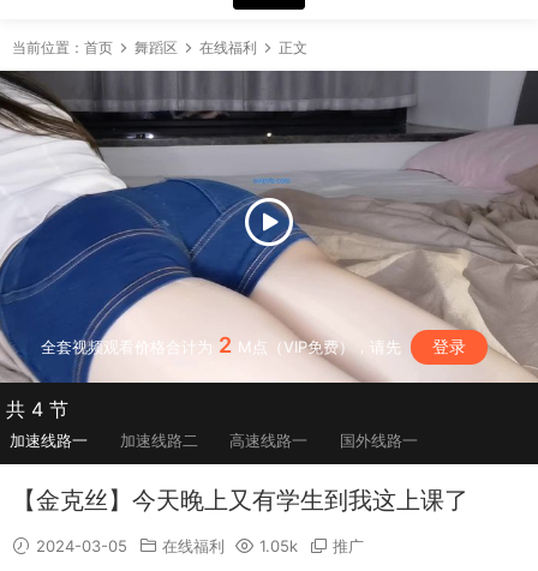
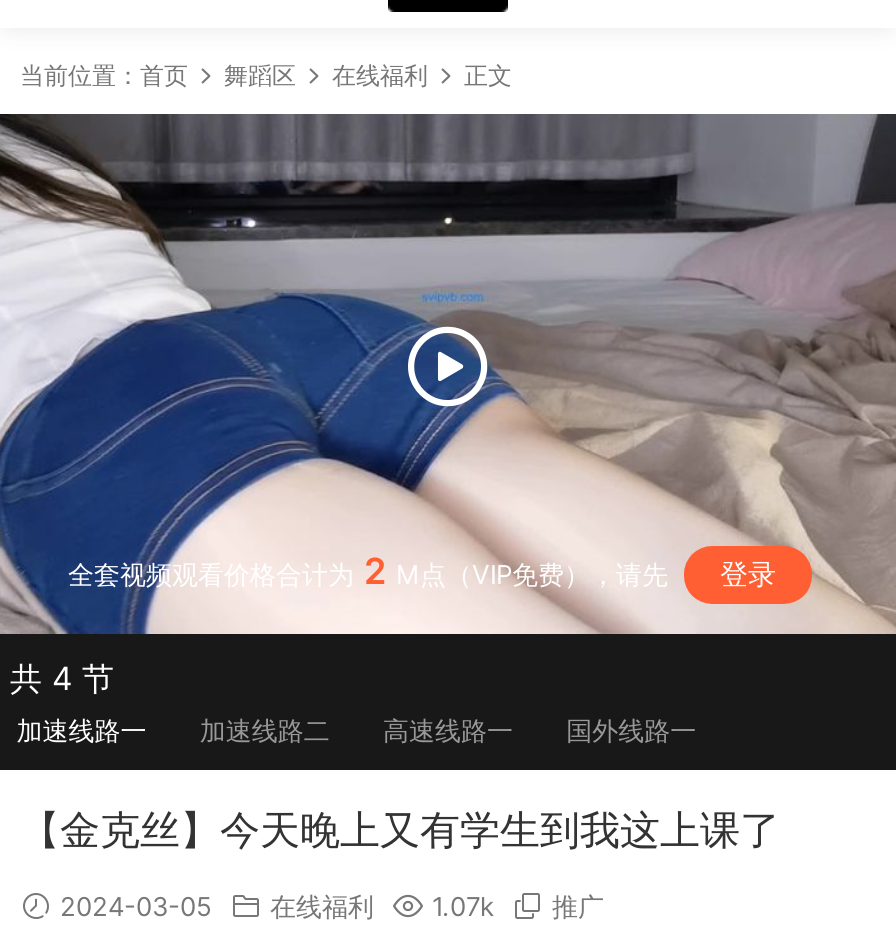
[31,536,364,555] 2024-03-05 在线福利 1.05k 推广 -> [52,890,604,922] 2024-03-05 在线福利 1.07k 推广

